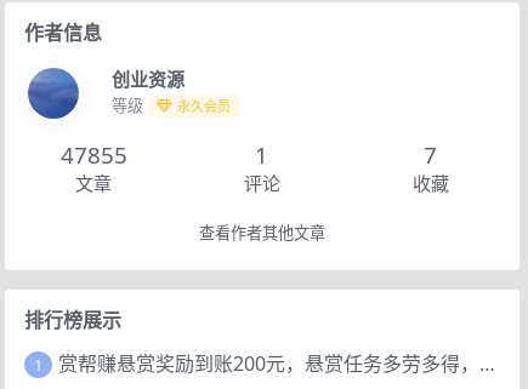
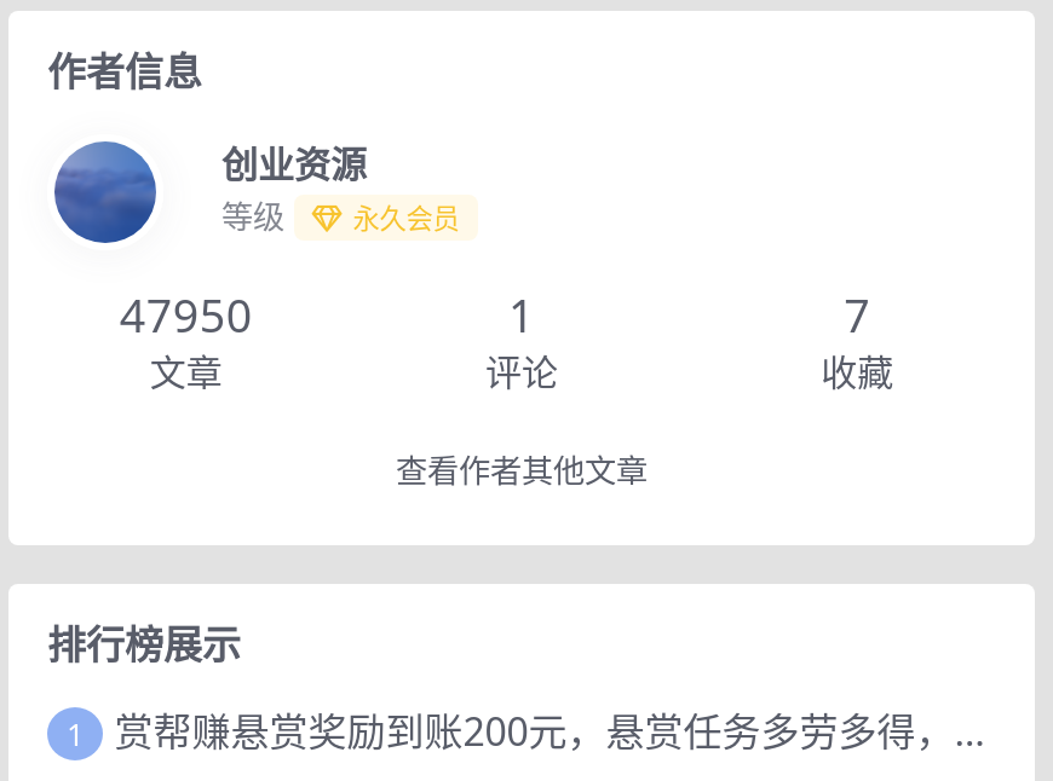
[60,139,127,169] 47855 -> [119,283,252,344] 47950

